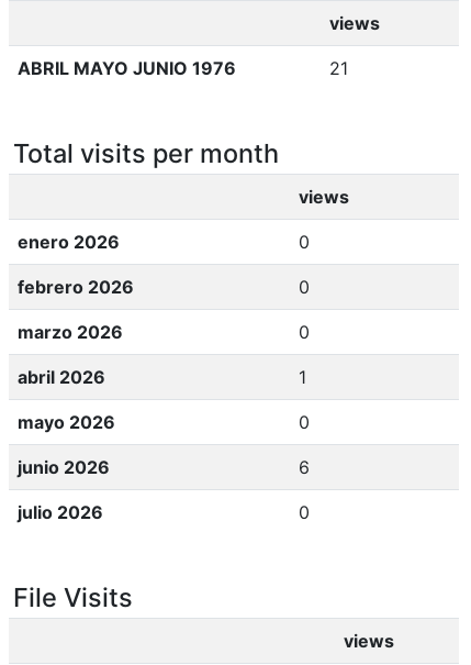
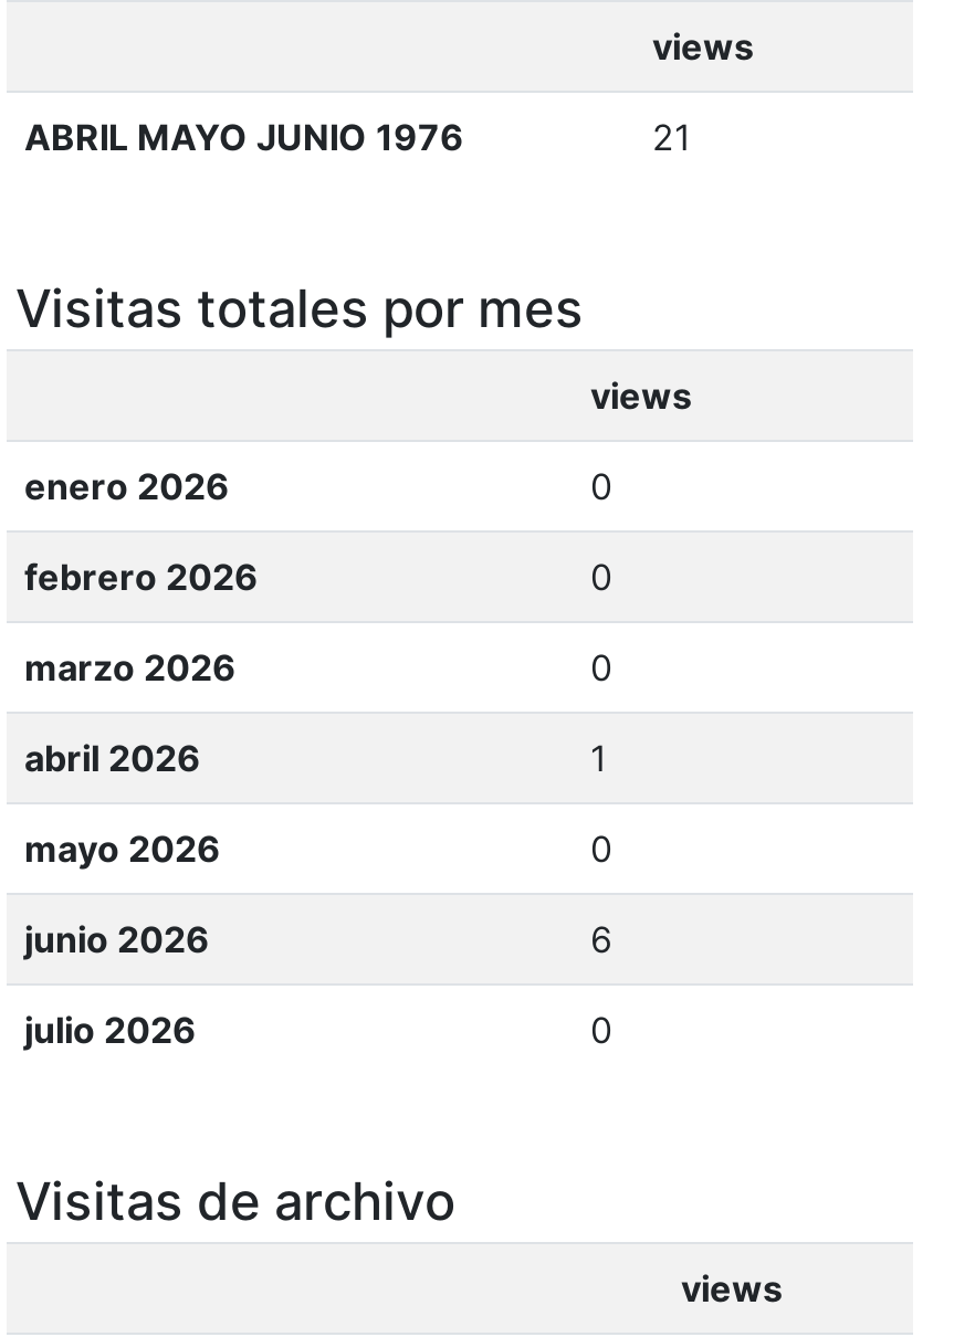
[13,137,279,169] Total visits per month -> [15,276,584,340] Visitas totales por mes
[13,581,133,613] File Visits -> [15,1169,455,1233] Visitas de archivo

